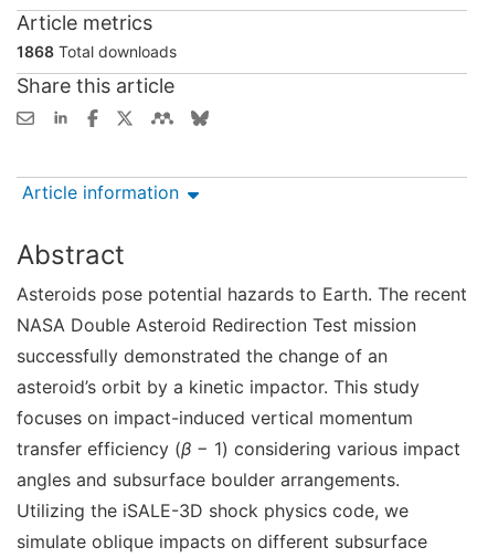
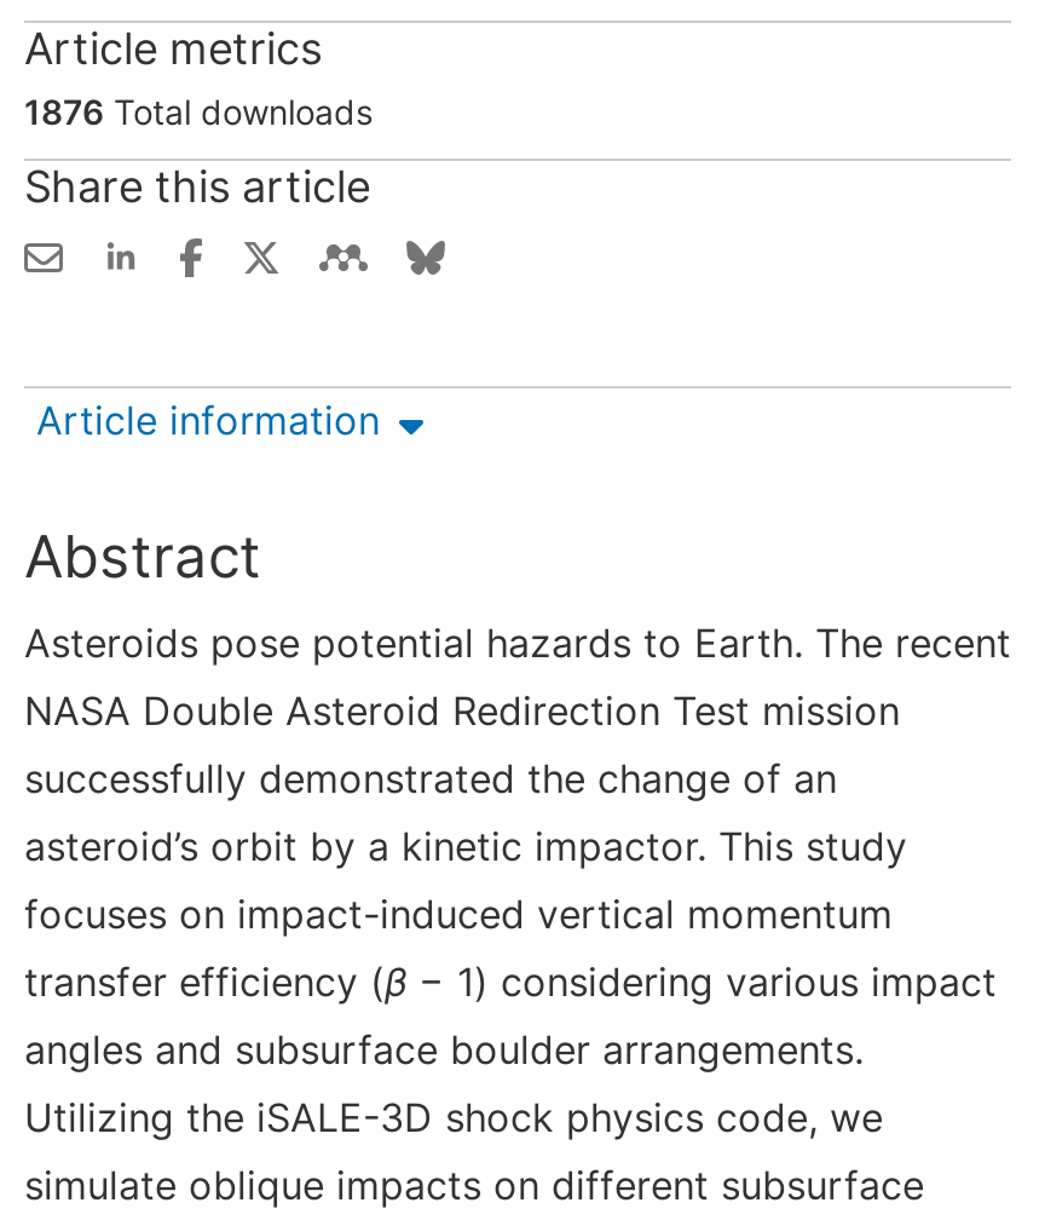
[17,42,177,61] 1868 Total downloads -> [24,91,373,132] 1876 Total downloads

